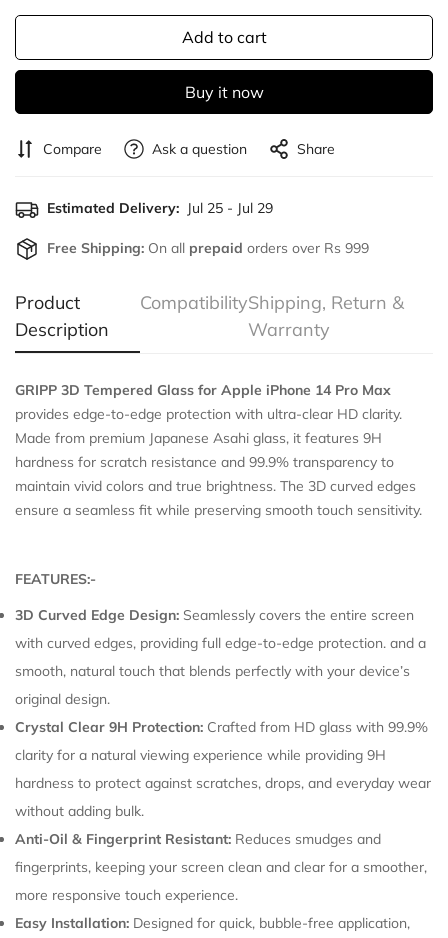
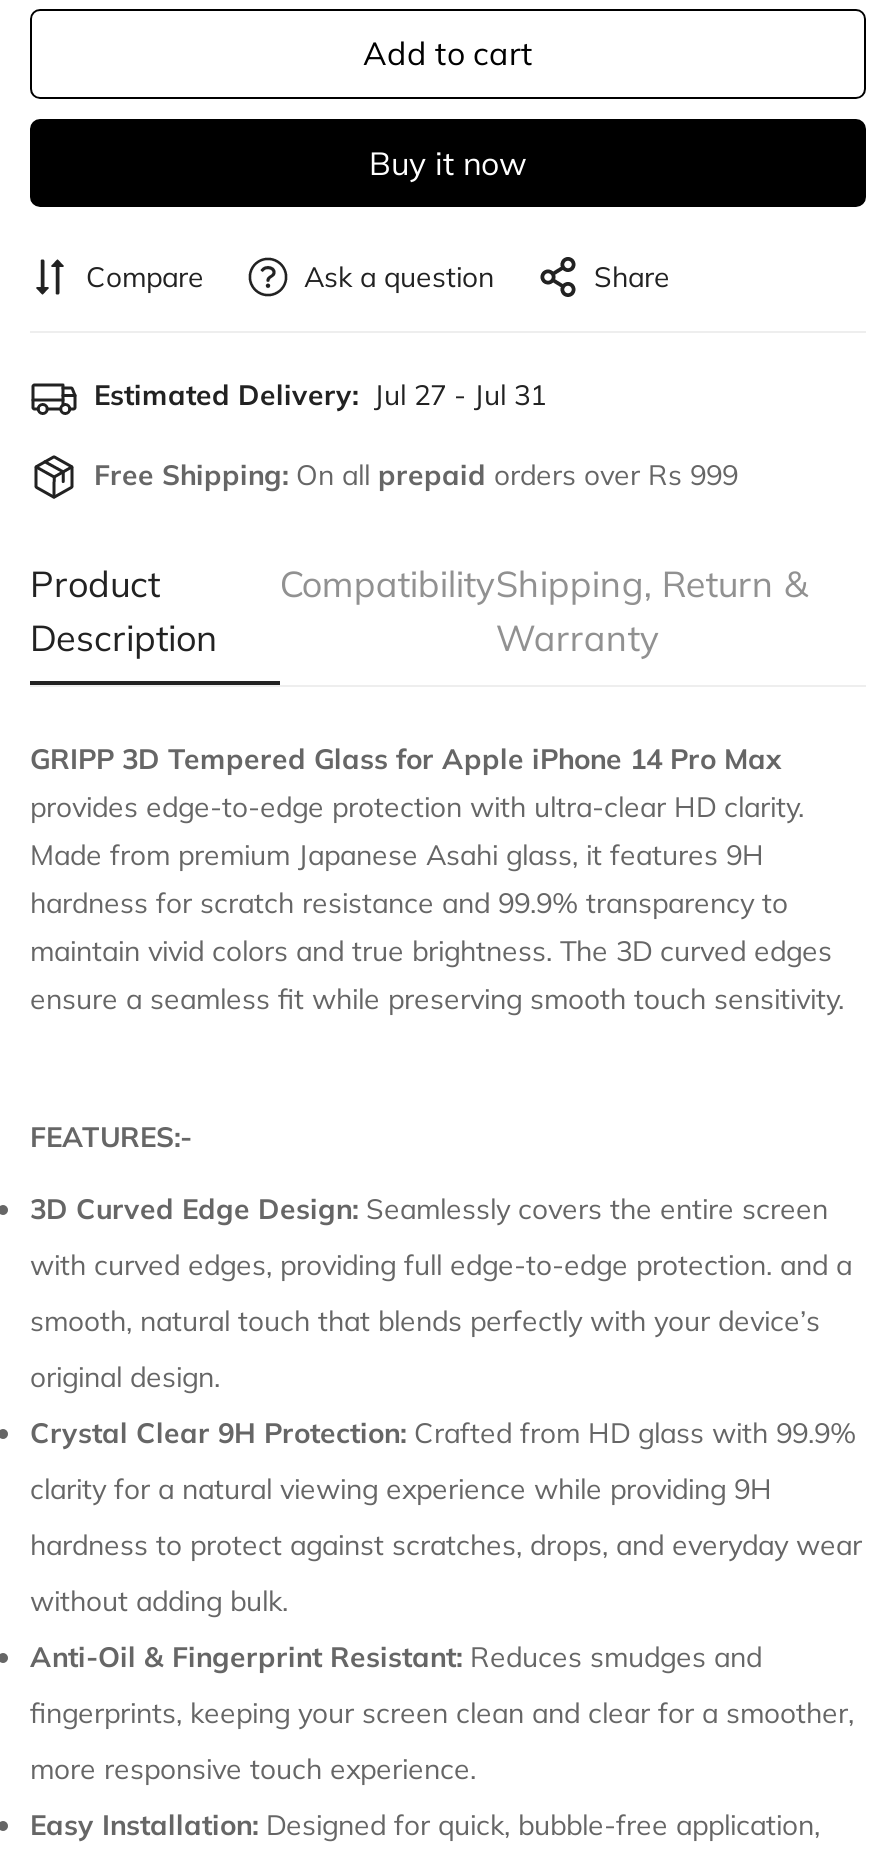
[47,199,273,217] Estimated Delivery: Jul 25 - Jul 29 -> [94,378,546,414] Estimated Delivery: Jul 27 - Jul 31

